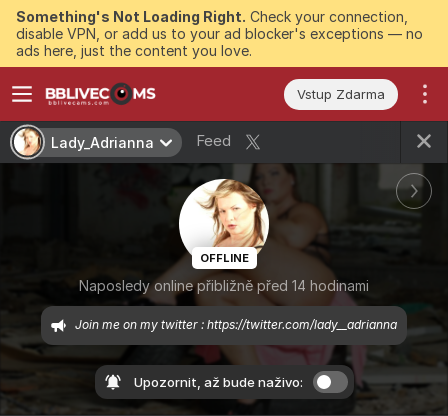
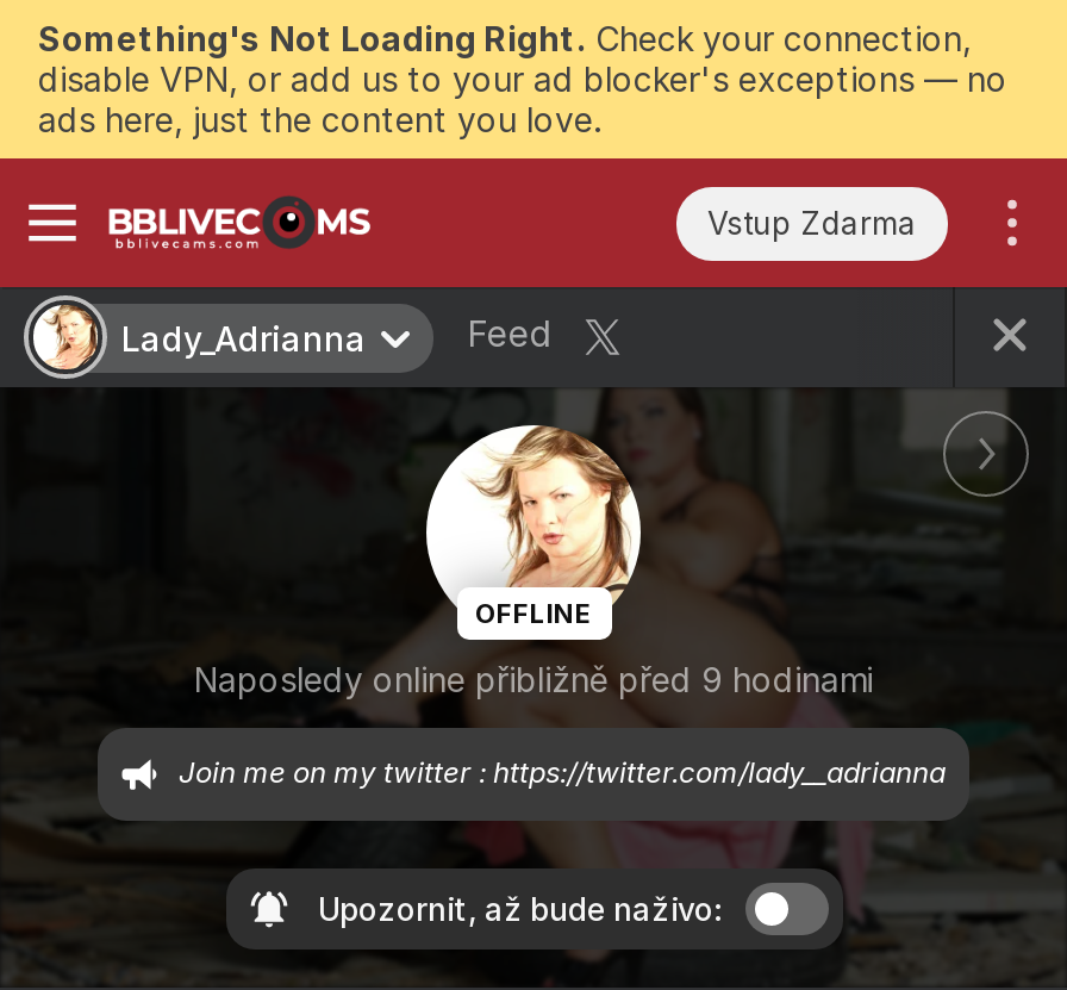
[79,277,369,294] Naposledy online přibližně před 14 hodinami -> [194,660,873,700] Naposledy online přibližně před 9 hodinami

